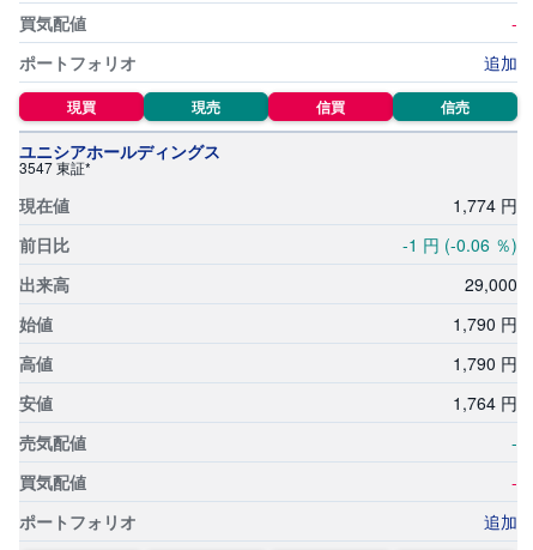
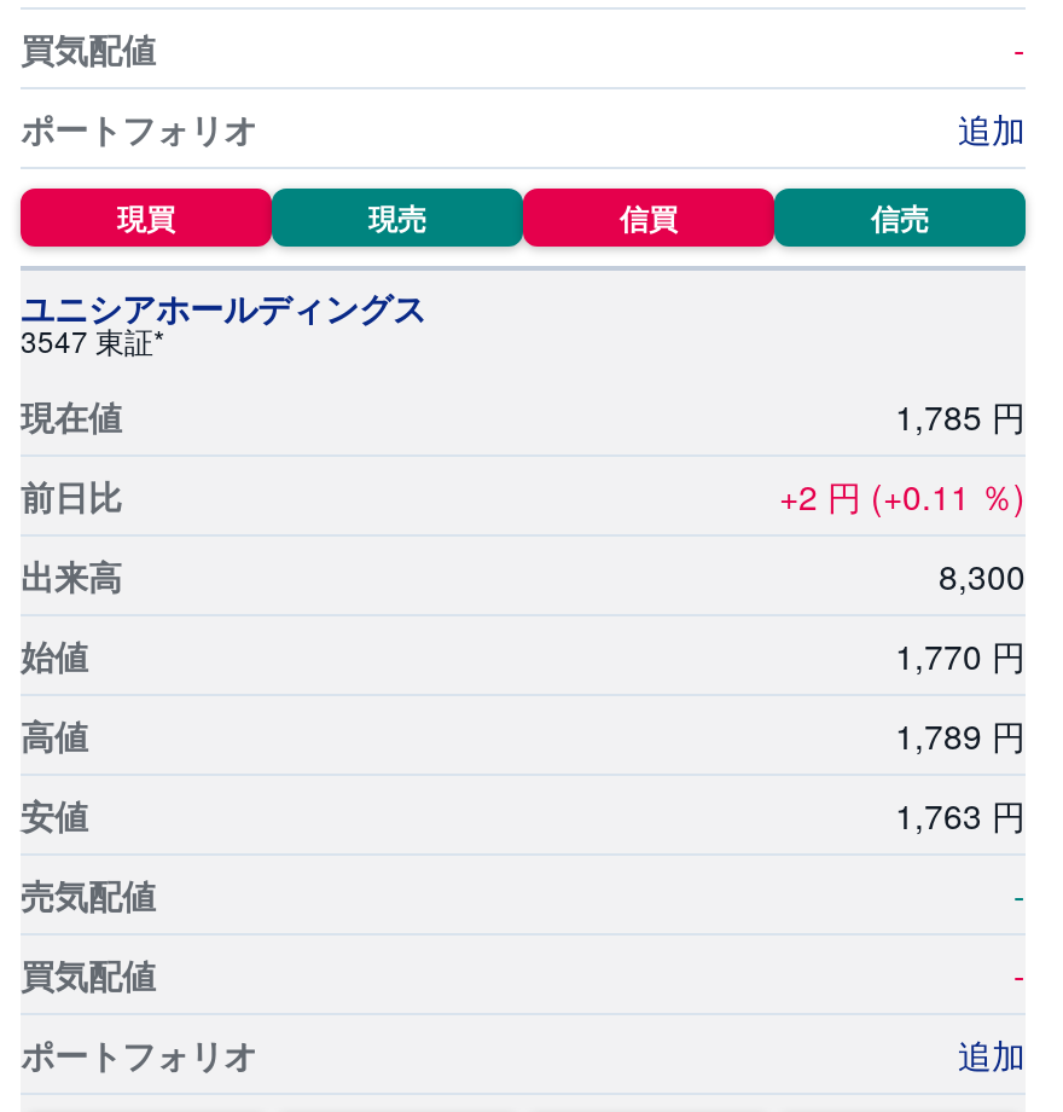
[453,193,517,217] 1, 774 円 -> [895,392,1026,440] 1, 785 円
[402,232,517,256] -1 円 (-0.06 ％) -> [779,471,1026,520] +2 円 (+0.11 ％)
[465,272,517,296] 29,000 -> [939,551,1026,600] 8,300
[453,312,517,336] 1, 790 円 -> [895,631,1026,679] 1, 770 円
[453,351,517,375] 1, 790 円 -> [895,711,1026,759] 1, 789 円
[453,391,517,415] 1, 764 円 -> [895,790,1026,839] 1, 763 円

